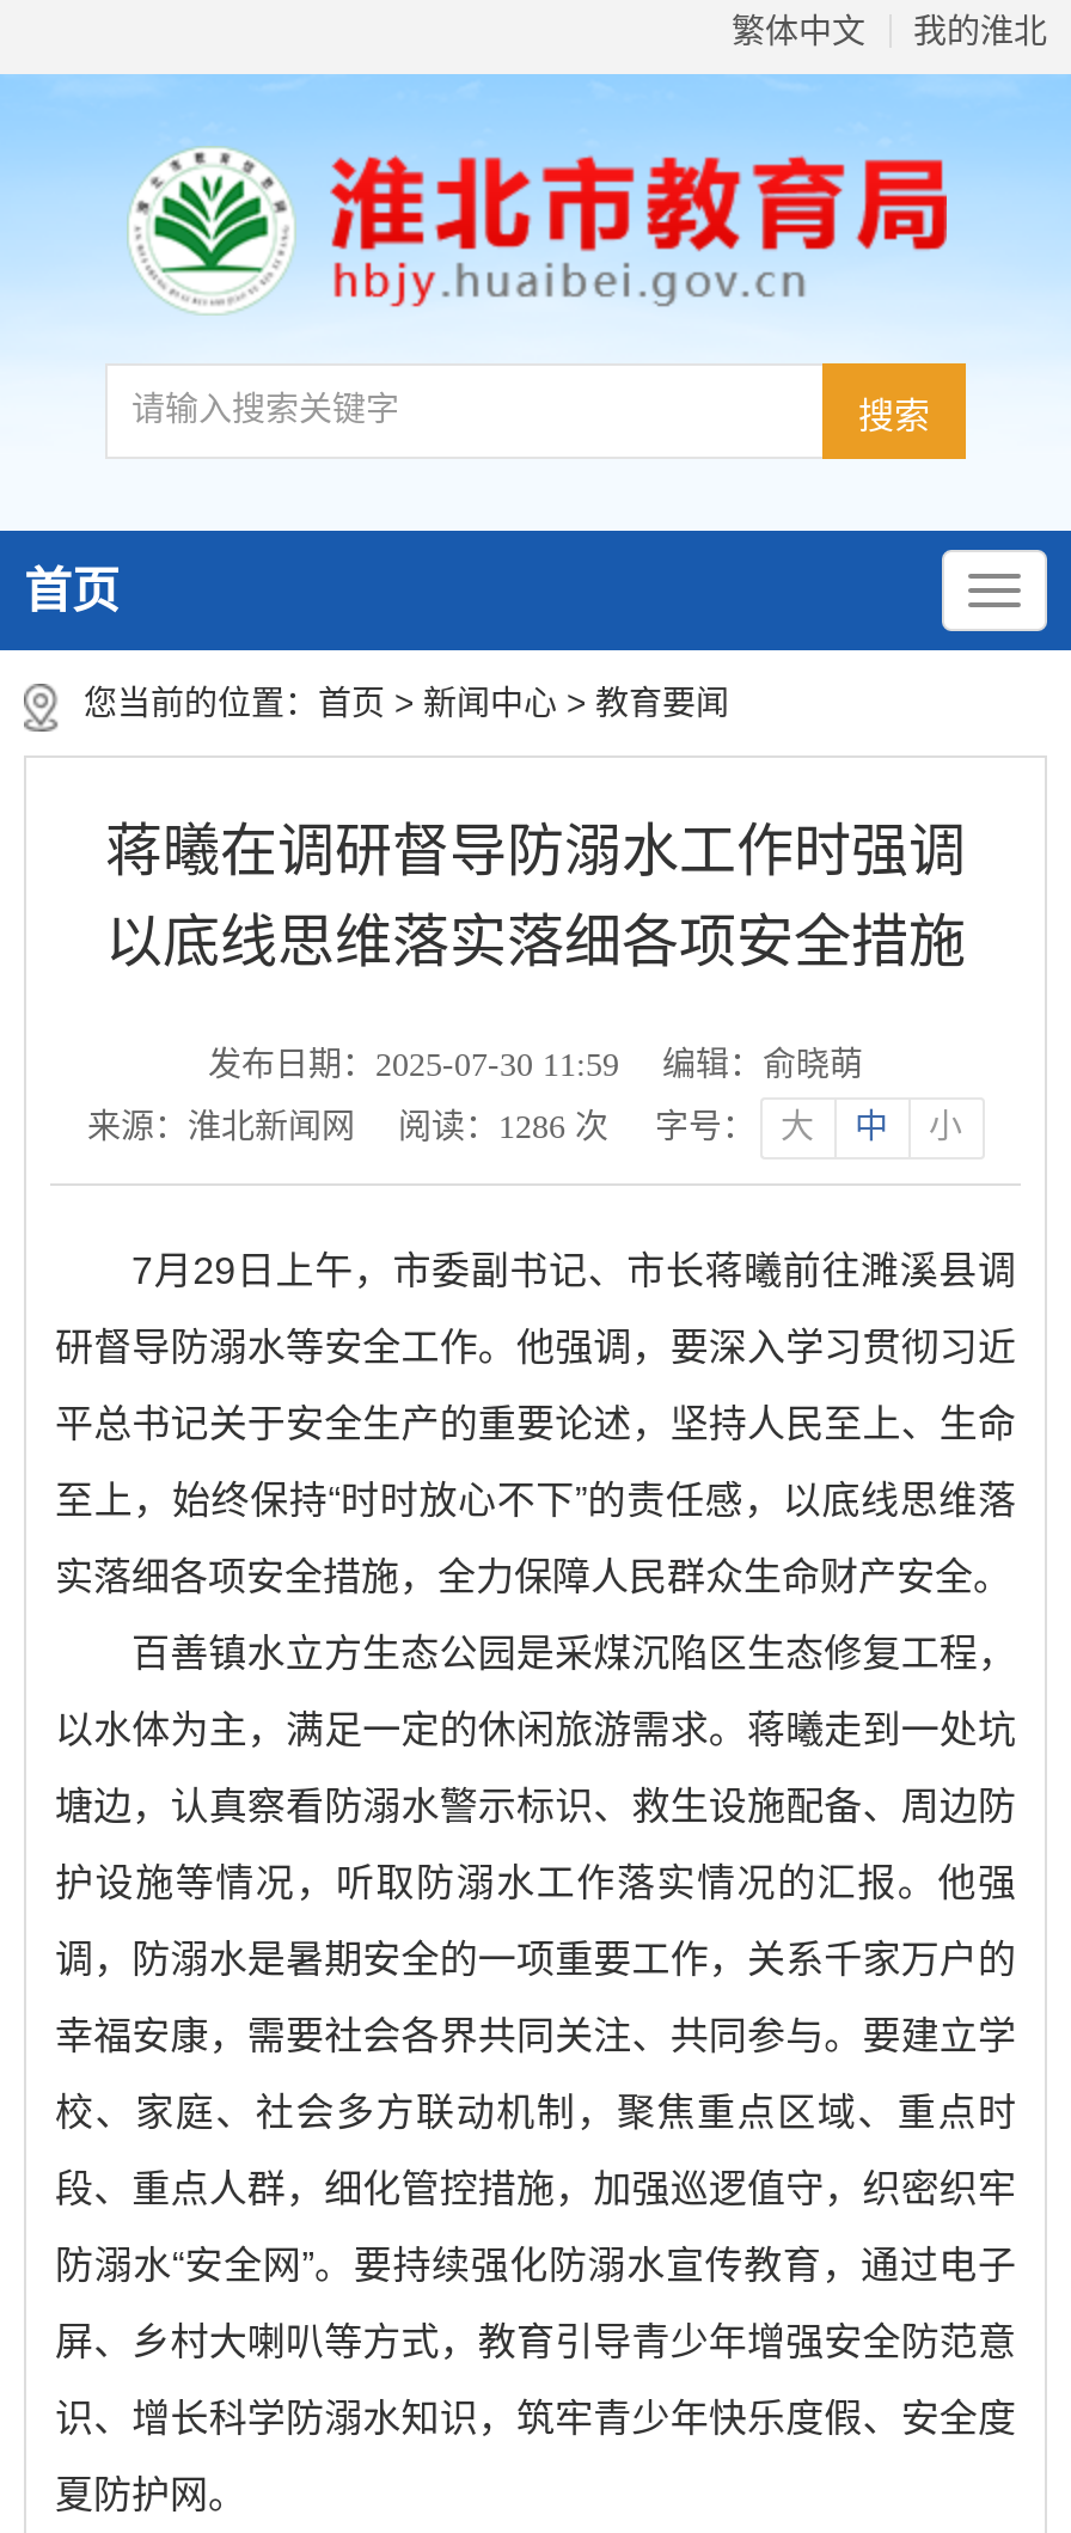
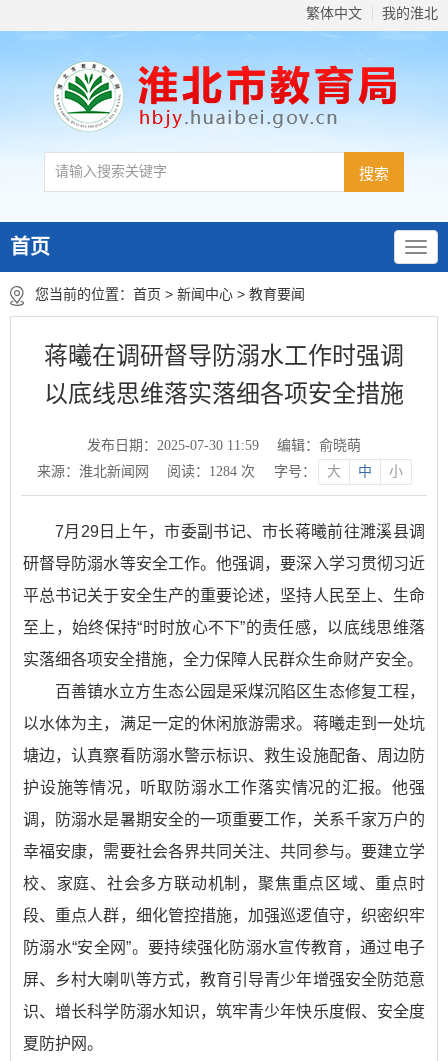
[87,1109,962,1145] 来源：淮北新闻网 阅读：1286次 字号： 大 中 小 -> [36,464,402,479] 来源：淮北新闻网 阅读：1284次 字号： 大 中 小

